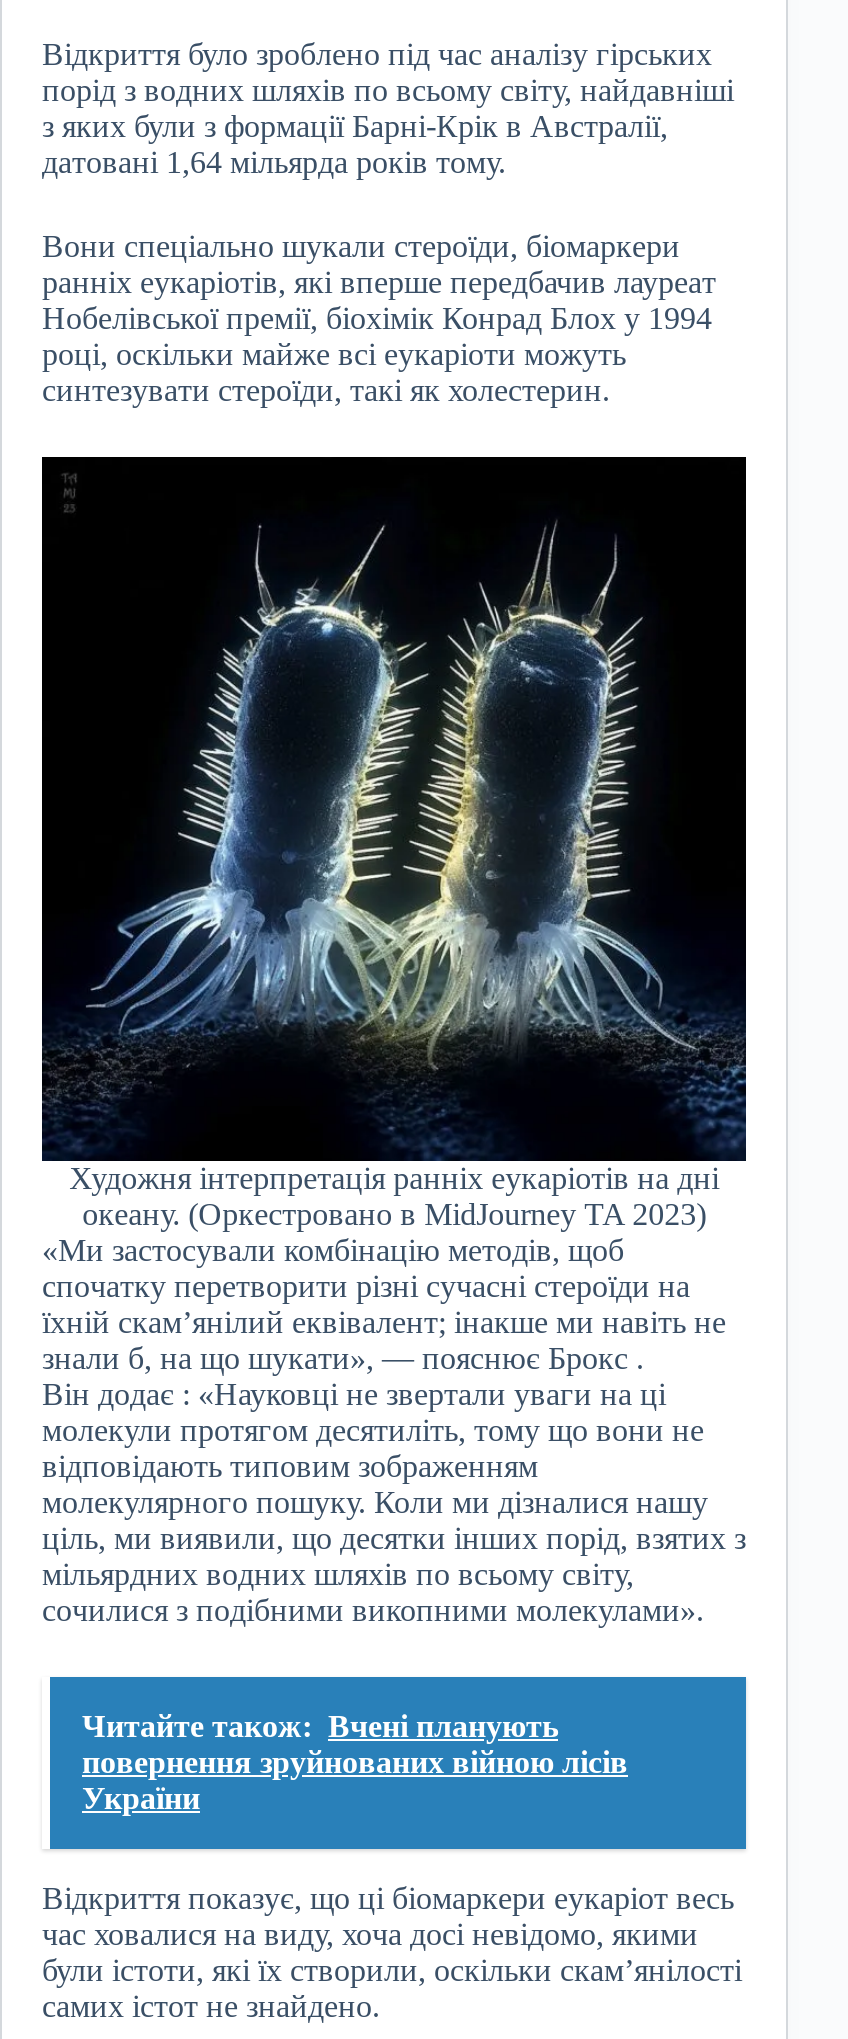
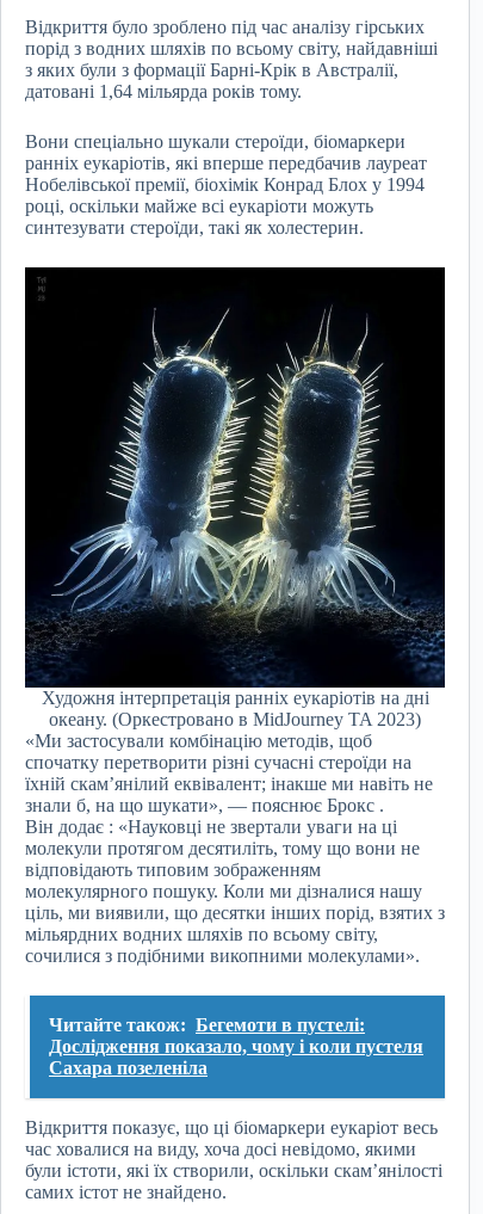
[82,1709,628,1815] Читайте також: Вчені планують | повернення зруйнованих війною лісів | України -> [49,1015,423,1078] Читайте також: Бегемоти в пустелі: | Дослідження показало, чому і коли пустеля | Сахара позеленіла

